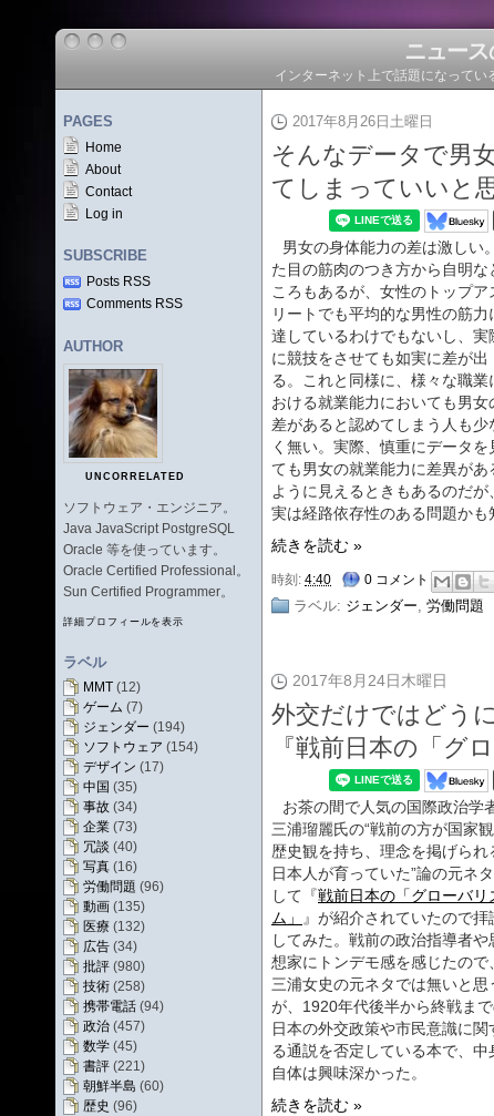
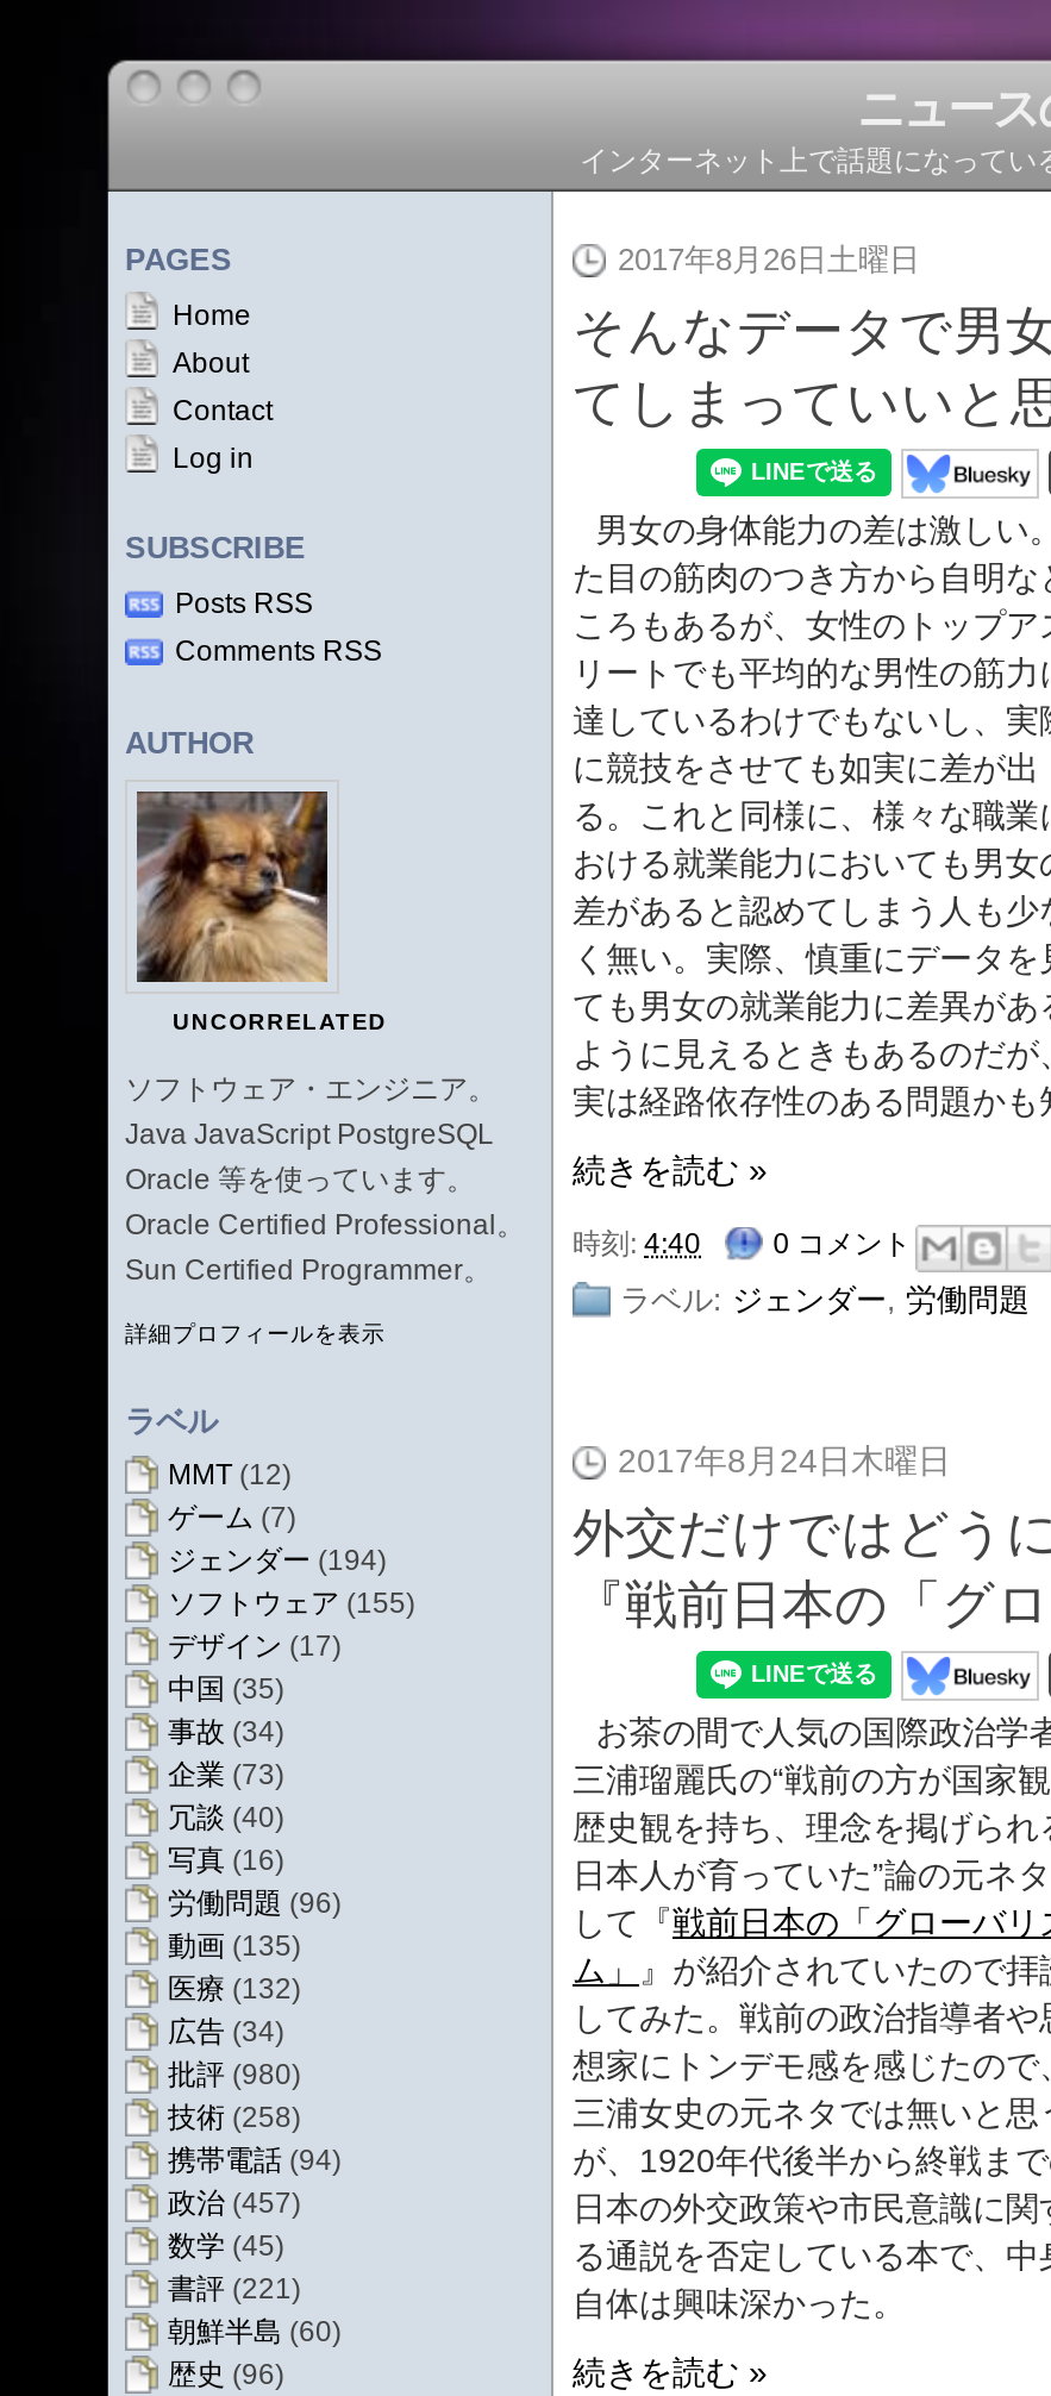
[83,739,198,755] ソフトウェア (154) -> [168,1587,415,1620] ソフトウェア (155)

